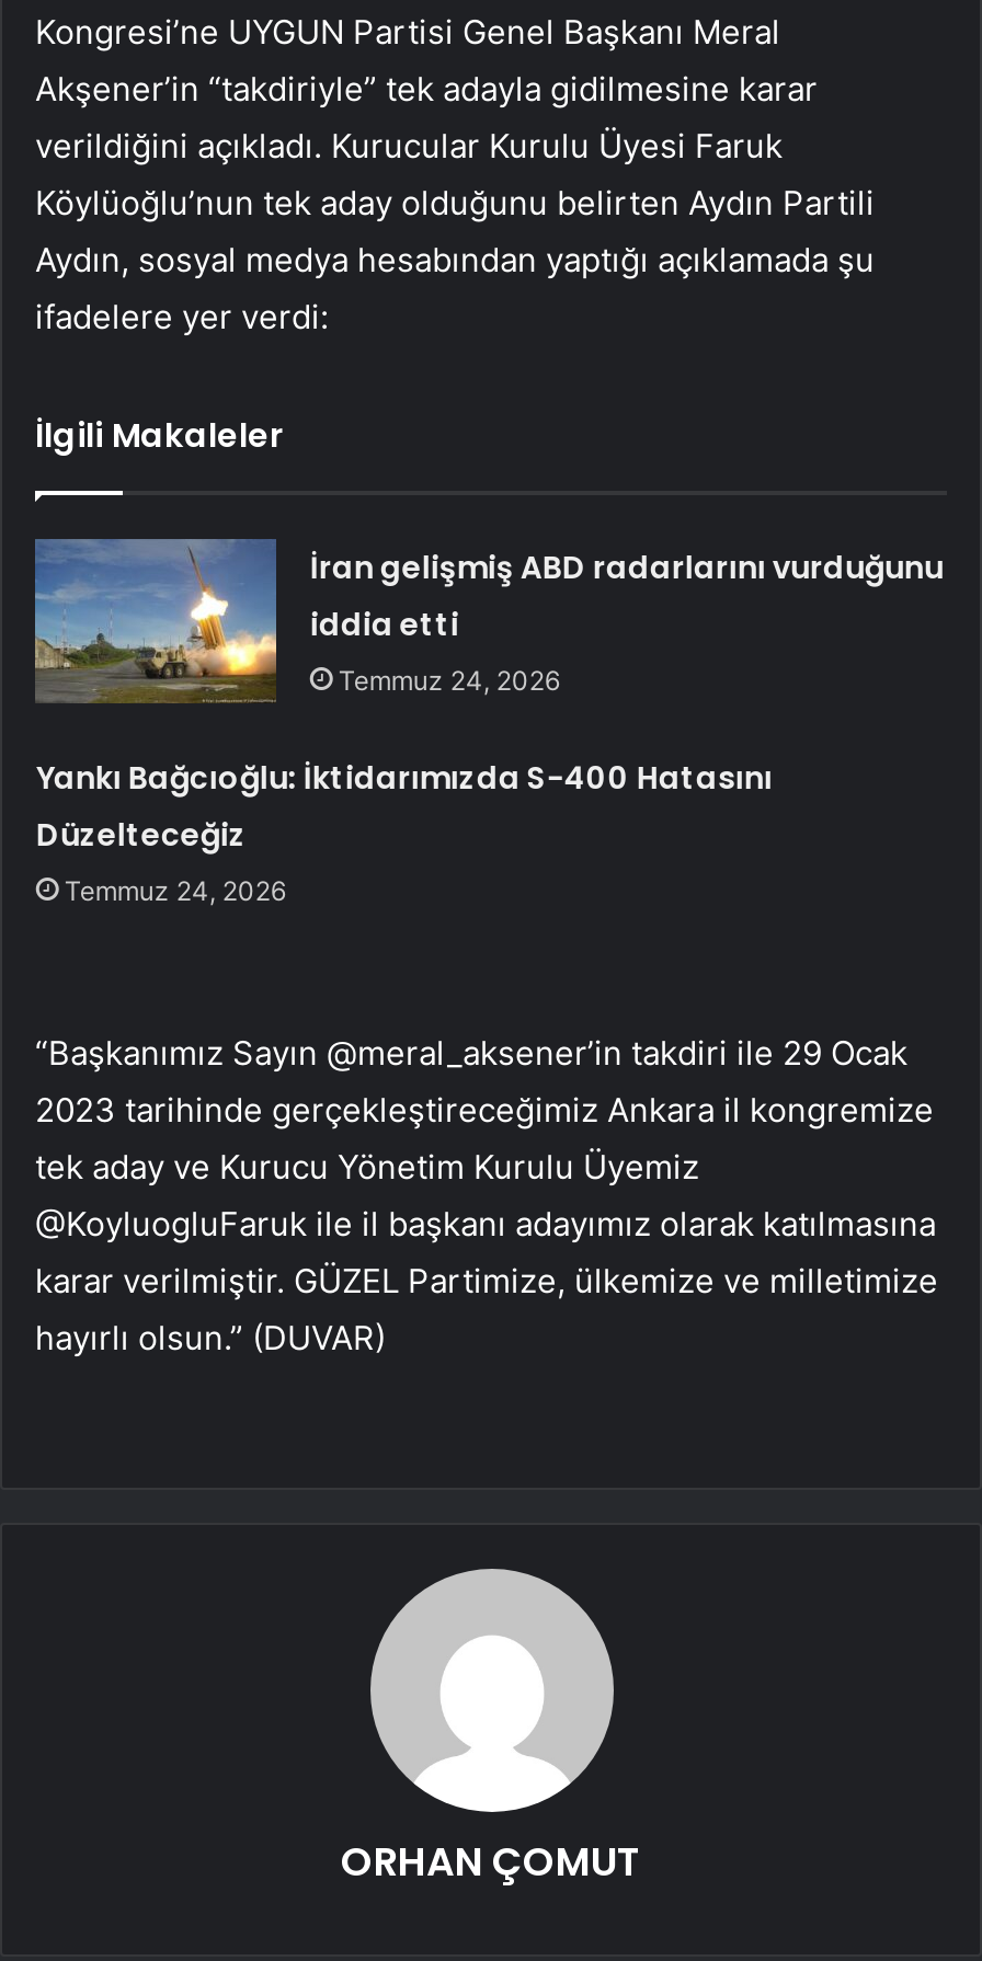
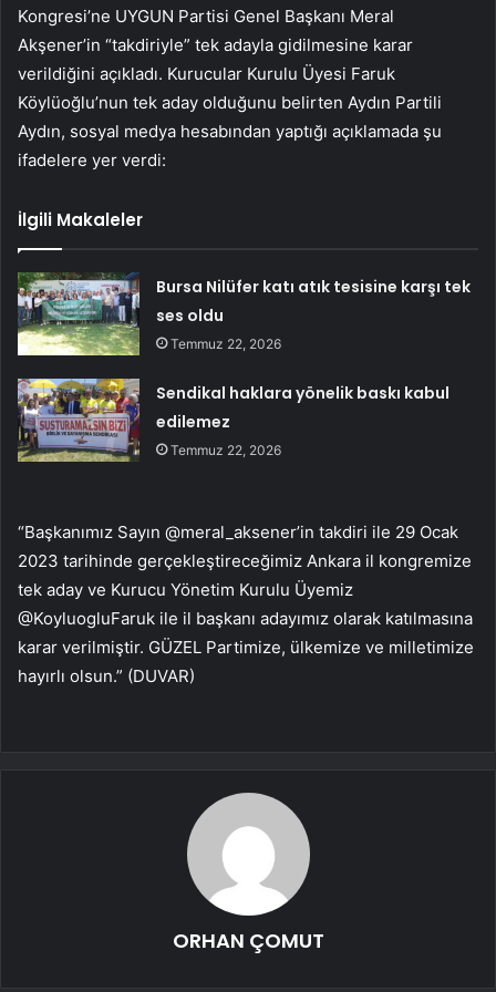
[33,537,943,703] [image] | İran gelişmiş ABD radarlarını vurduğunu | iddia etti | Temmuz 24, 2026 -> [17,272,471,356] [image] | Bursa Nilüfer katı atık tesisine karşı tek | ses oldu | Temmuz 22, 2026
[36,755,772,906] Yankı Bağcıoğlu: İktidarımızda S-400 Hatasını | Düzelteceğiz | Temmuz 24, 2026 -> [156,382,450,458] Sendikal haklara yönelik baskı kabul | edilemez | Temmuz 22, 2026

